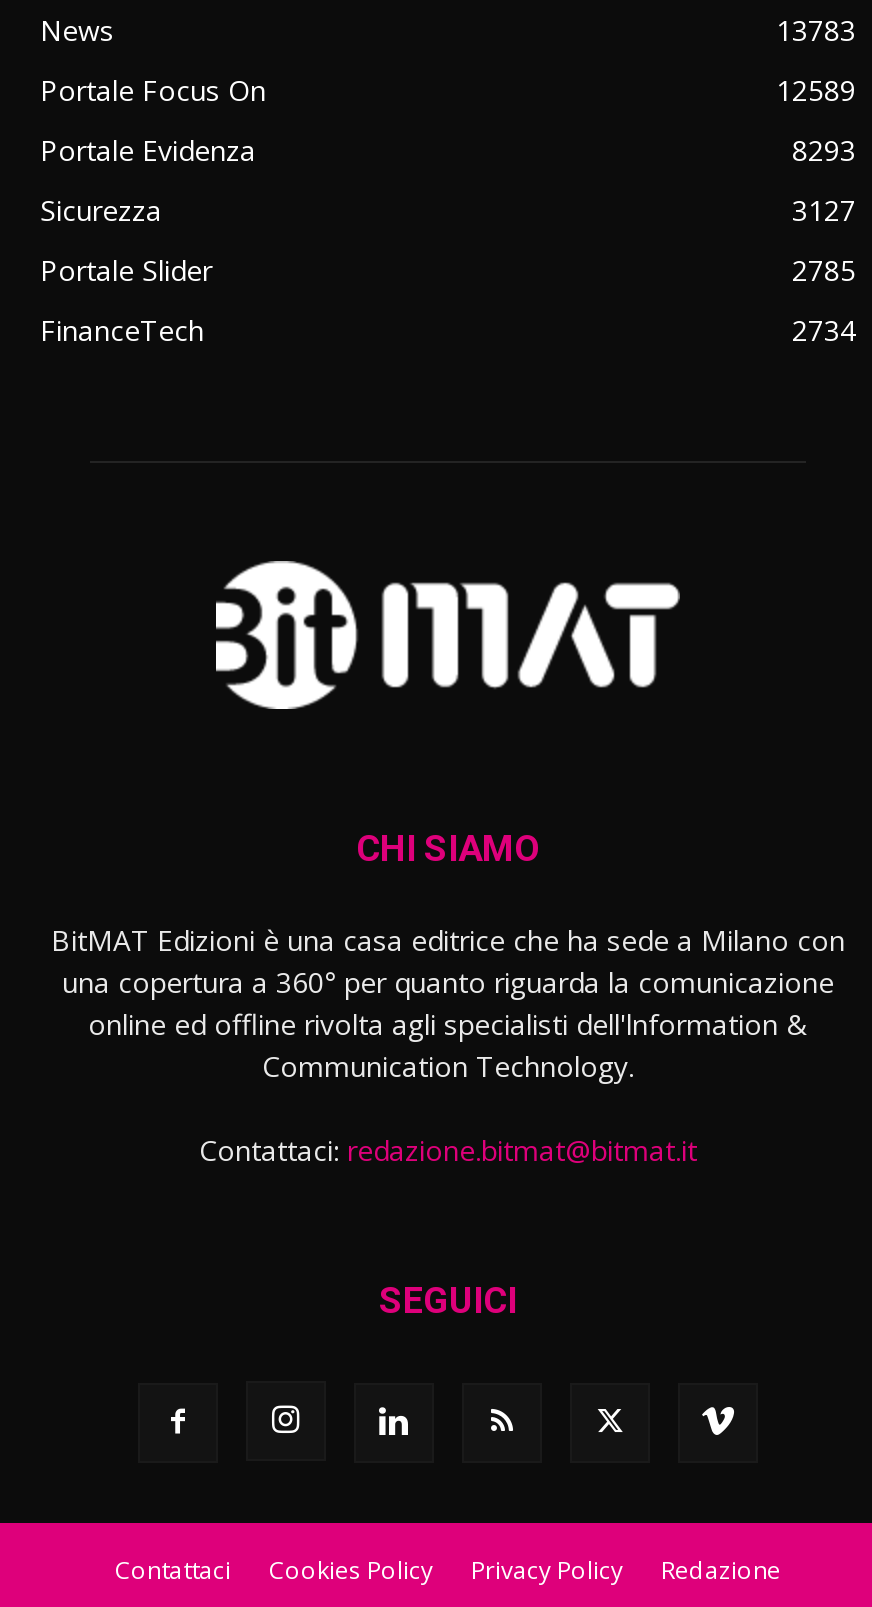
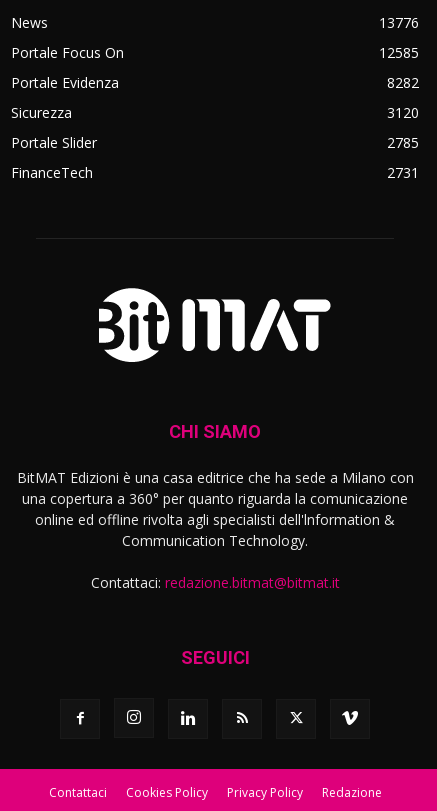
[776,11,856,49] 13783 -> [379,13,419,32] 13776
[776,71,856,109] 12589 -> [379,43,419,62] 12585
[792,131,856,169] 8293 -> [387,73,419,92] 8282
[792,191,856,229] 3127 -> [387,103,419,122] 3120
[792,311,856,349] 2734 -> [387,163,419,182] 2731

